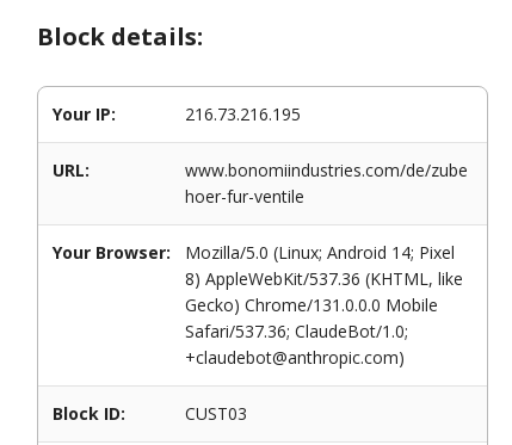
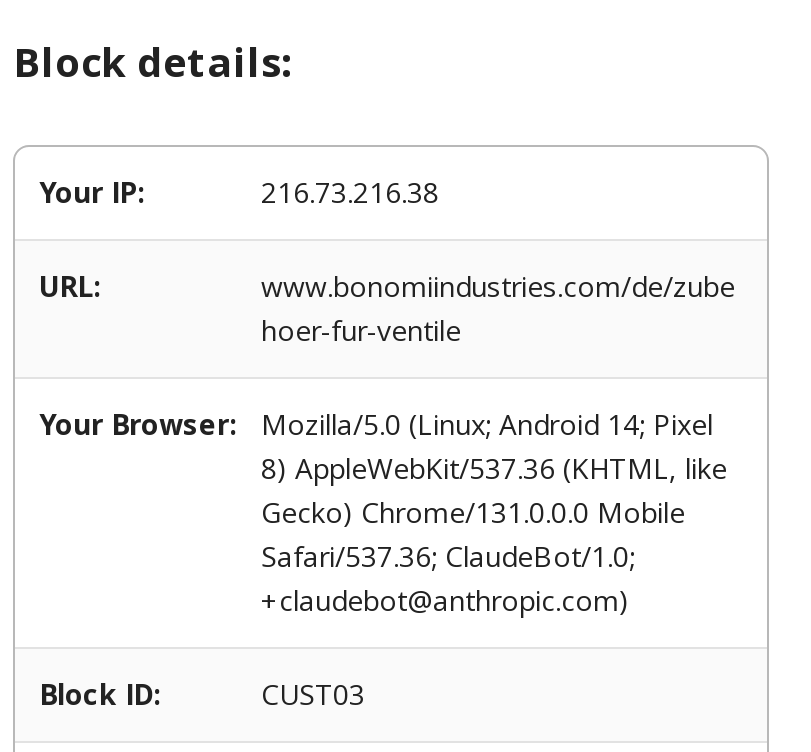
[185,103,301,125] 216.73.216.195 -> [261,173,439,211] 216.73.216.38

